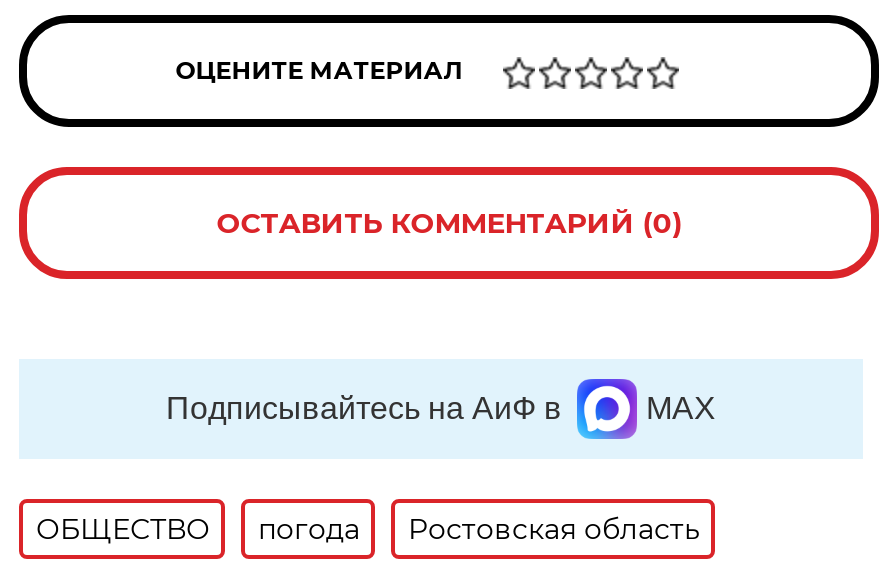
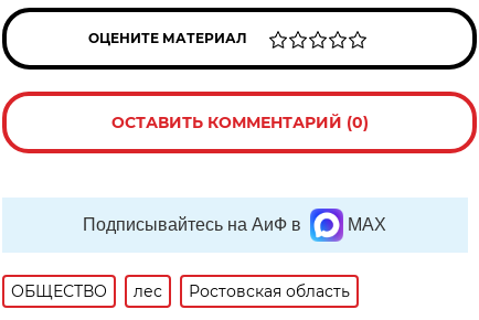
[258,511,360,547] погода -> [134,281,163,301] лес

